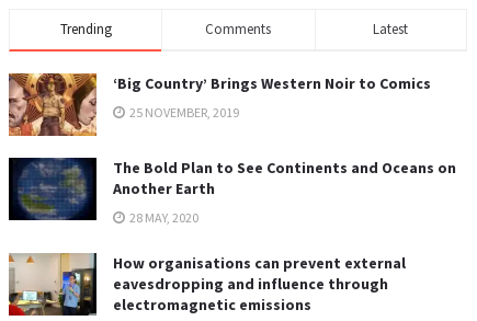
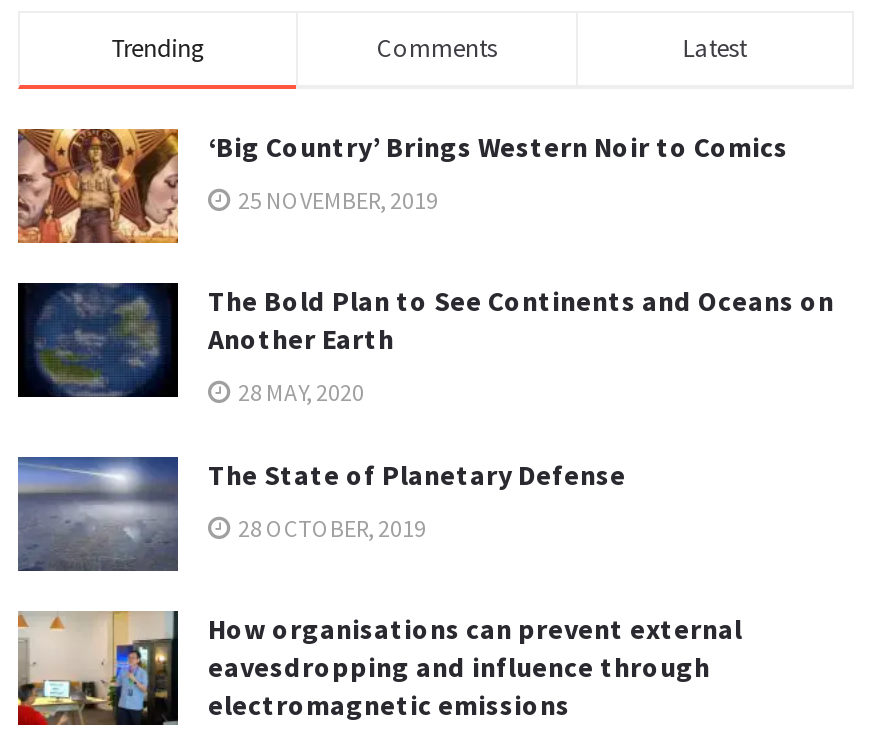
none -> [16,455,626,573] [image] | The State of Planetary Defense | 28 OCTOBER, 2019

